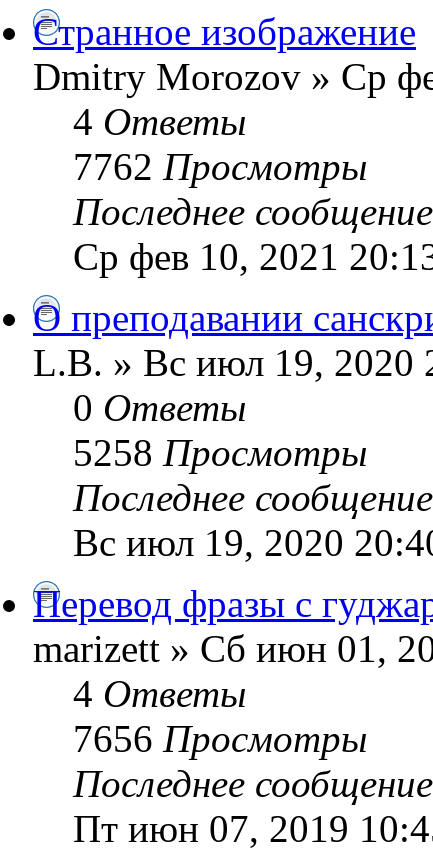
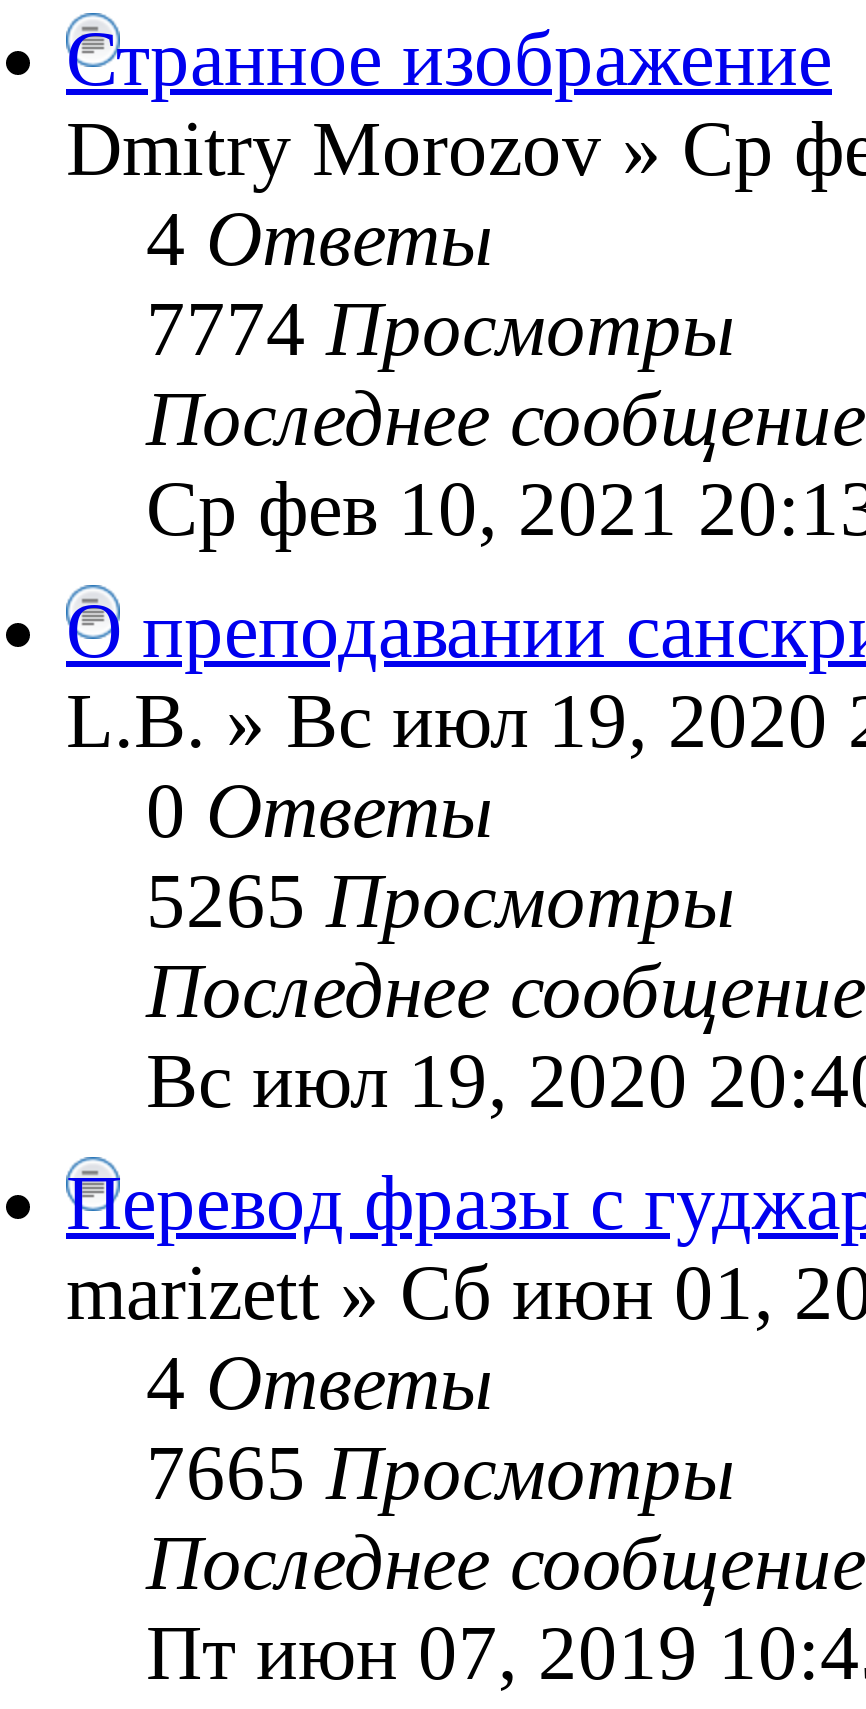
[73,145,367,188] 7762 Просмотры -> [146,285,734,371] 7774 Просмотры
[73,431,367,474] 5258 Просмотры -> [146,857,734,943] 5265 Просмотры
[73,717,367,760] 7656 Просмотры -> [146,1429,734,1515] 7665 Просмотры

